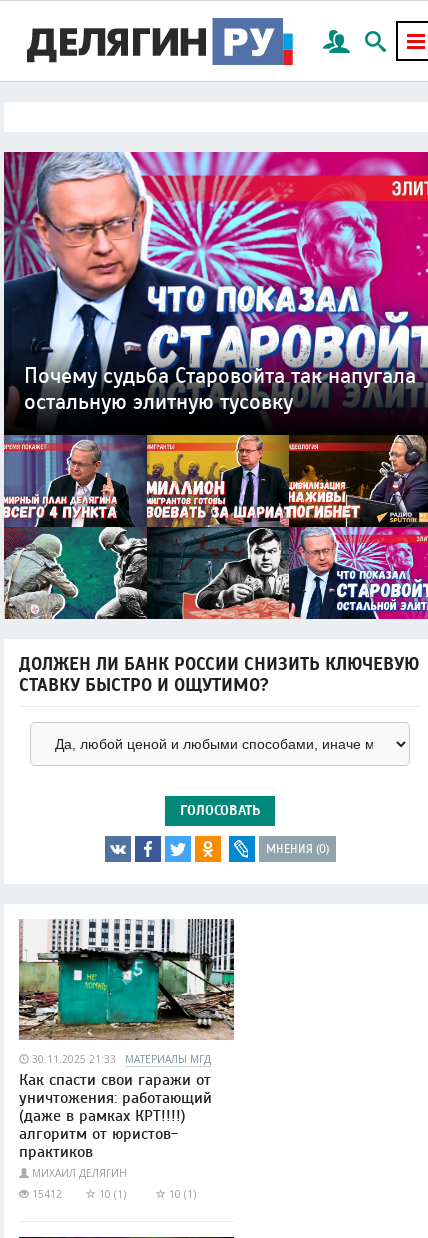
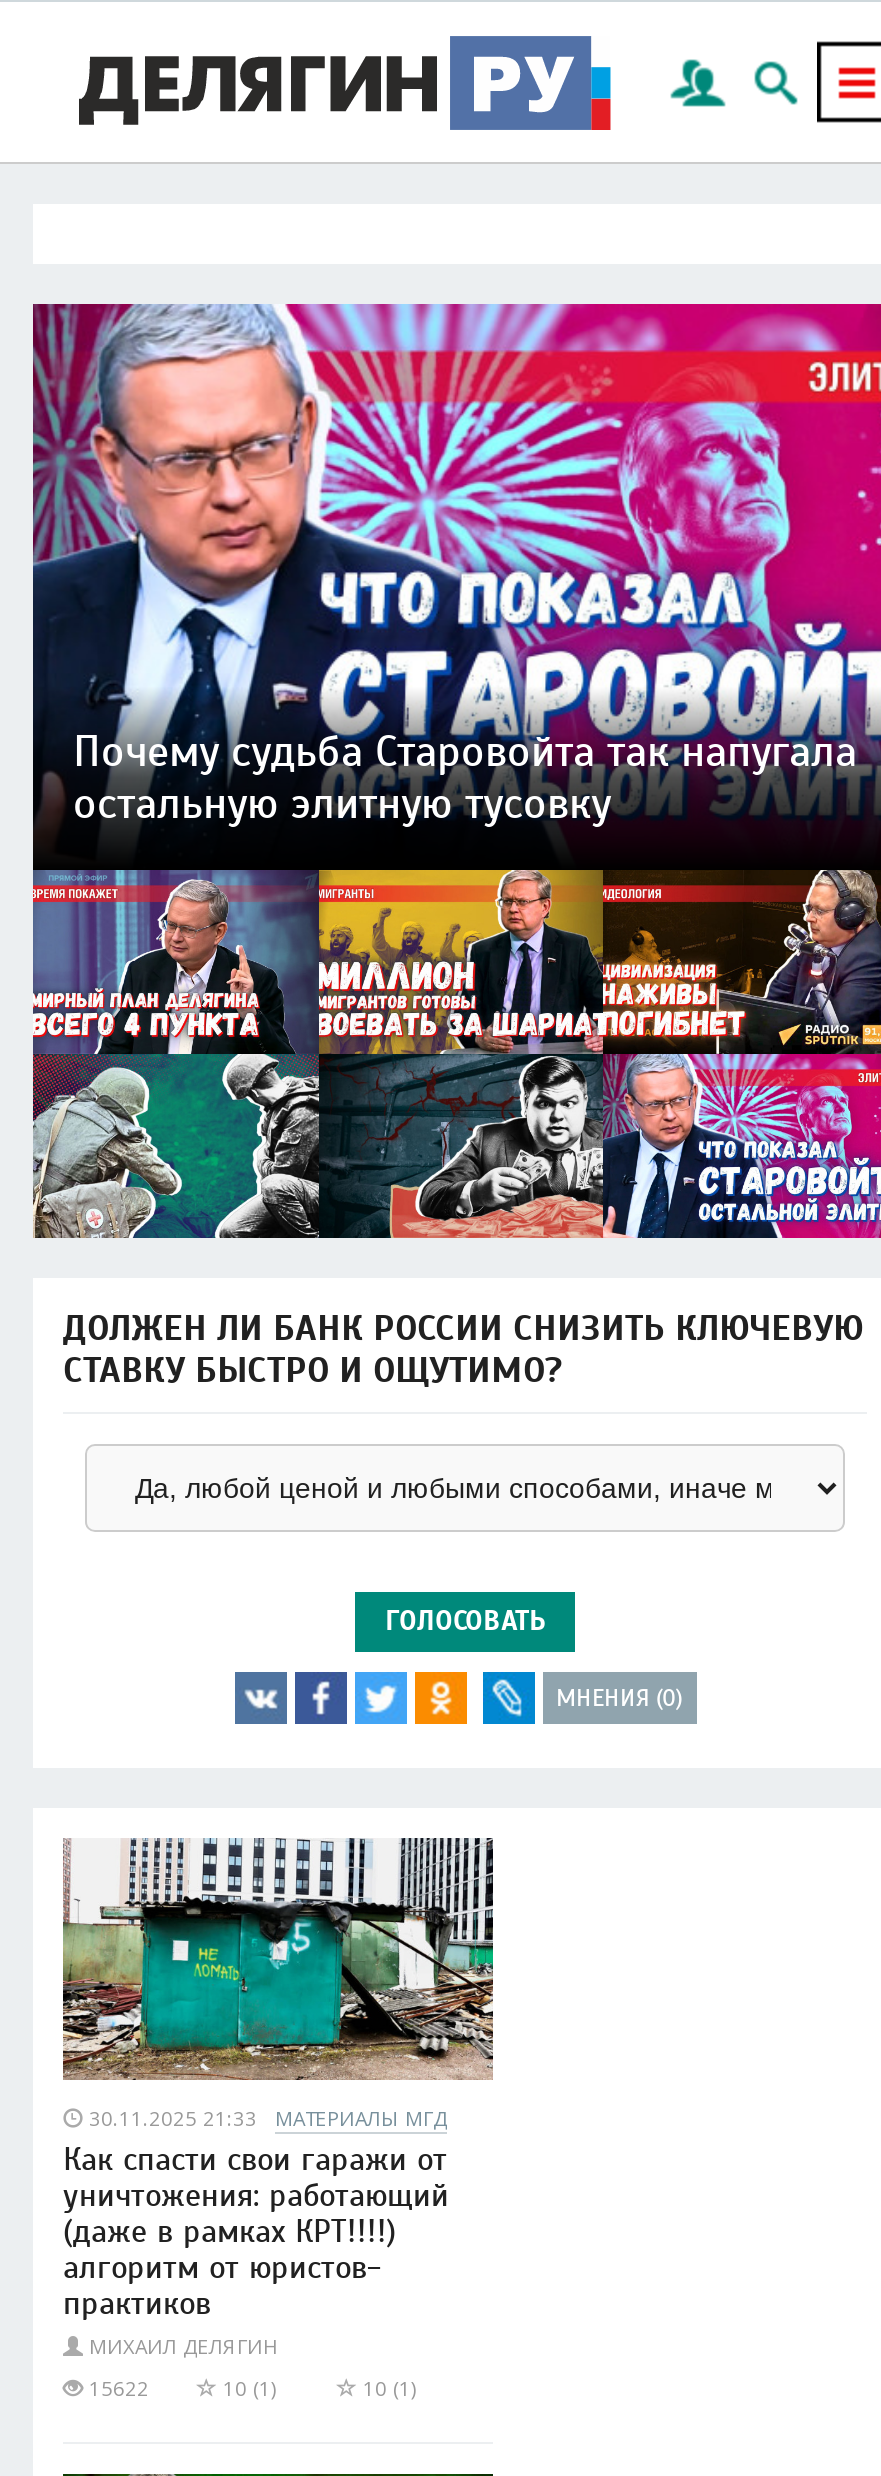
[32,1187,68,1201] 15412 -> [89,2373,161,2401] 15622

